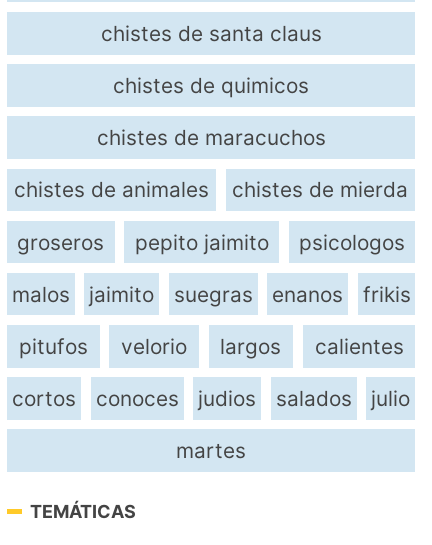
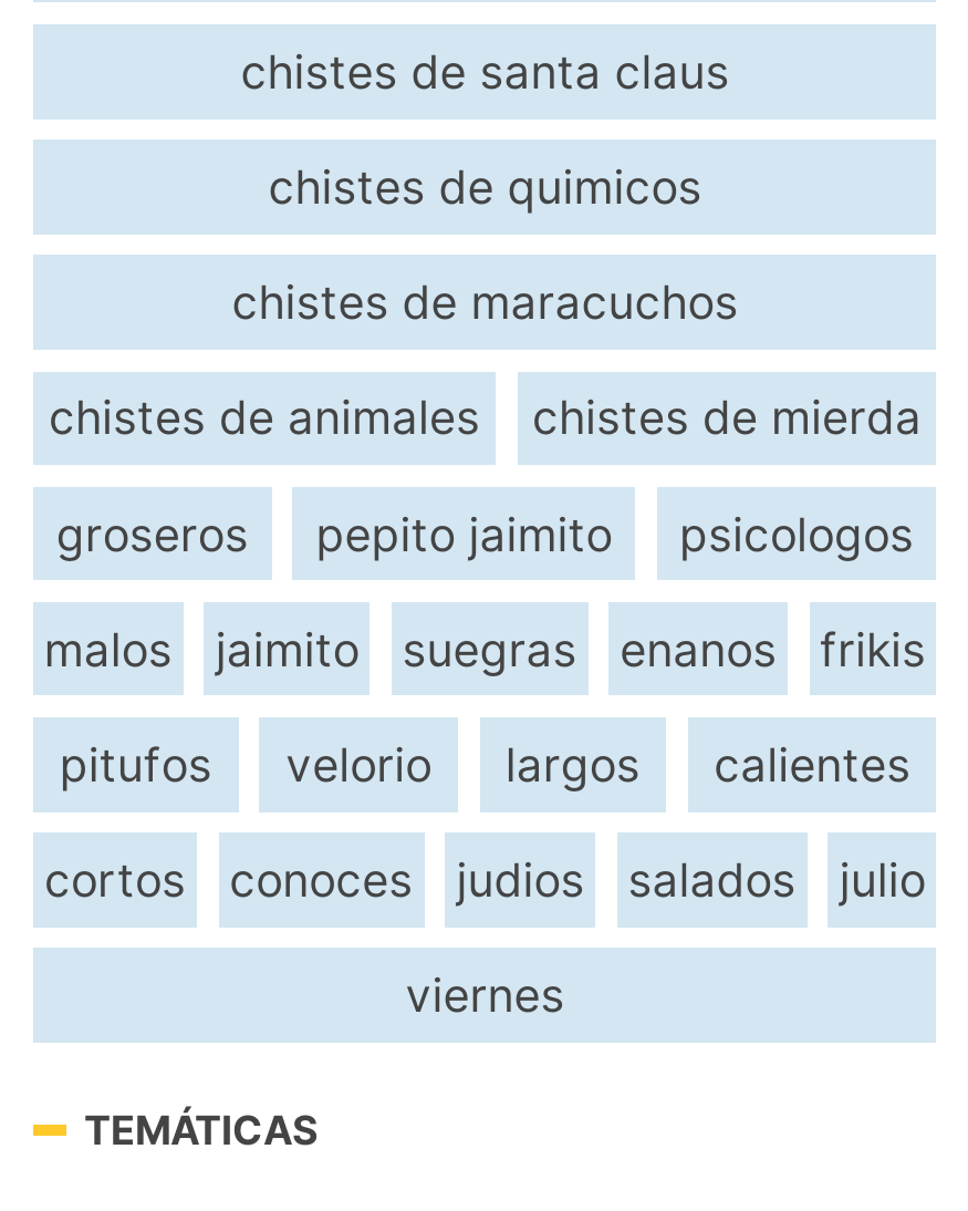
[176,438,246,463] martes -> [405,968,565,1023] viernes

